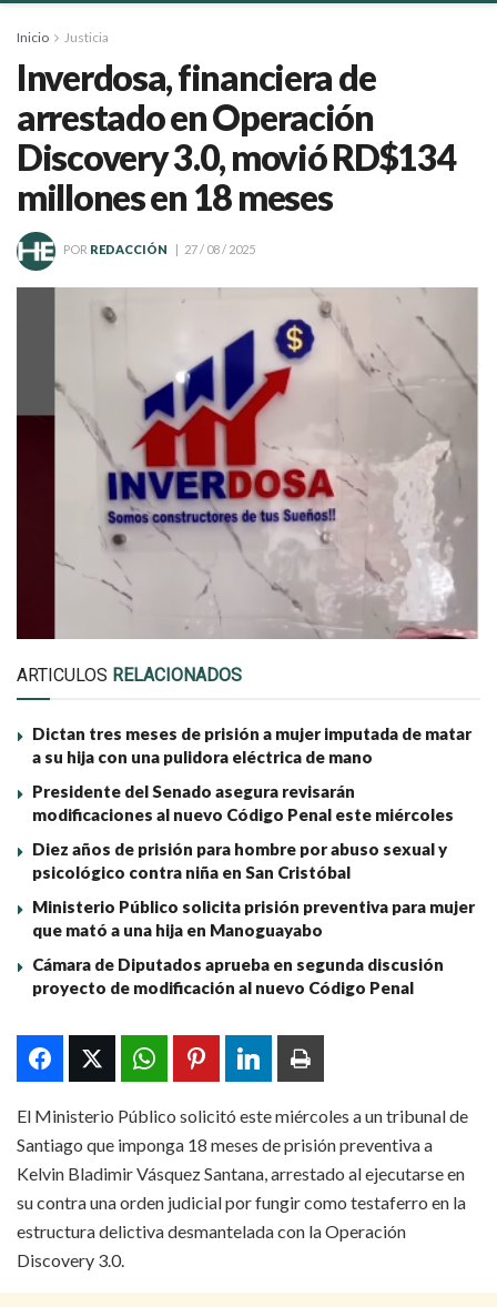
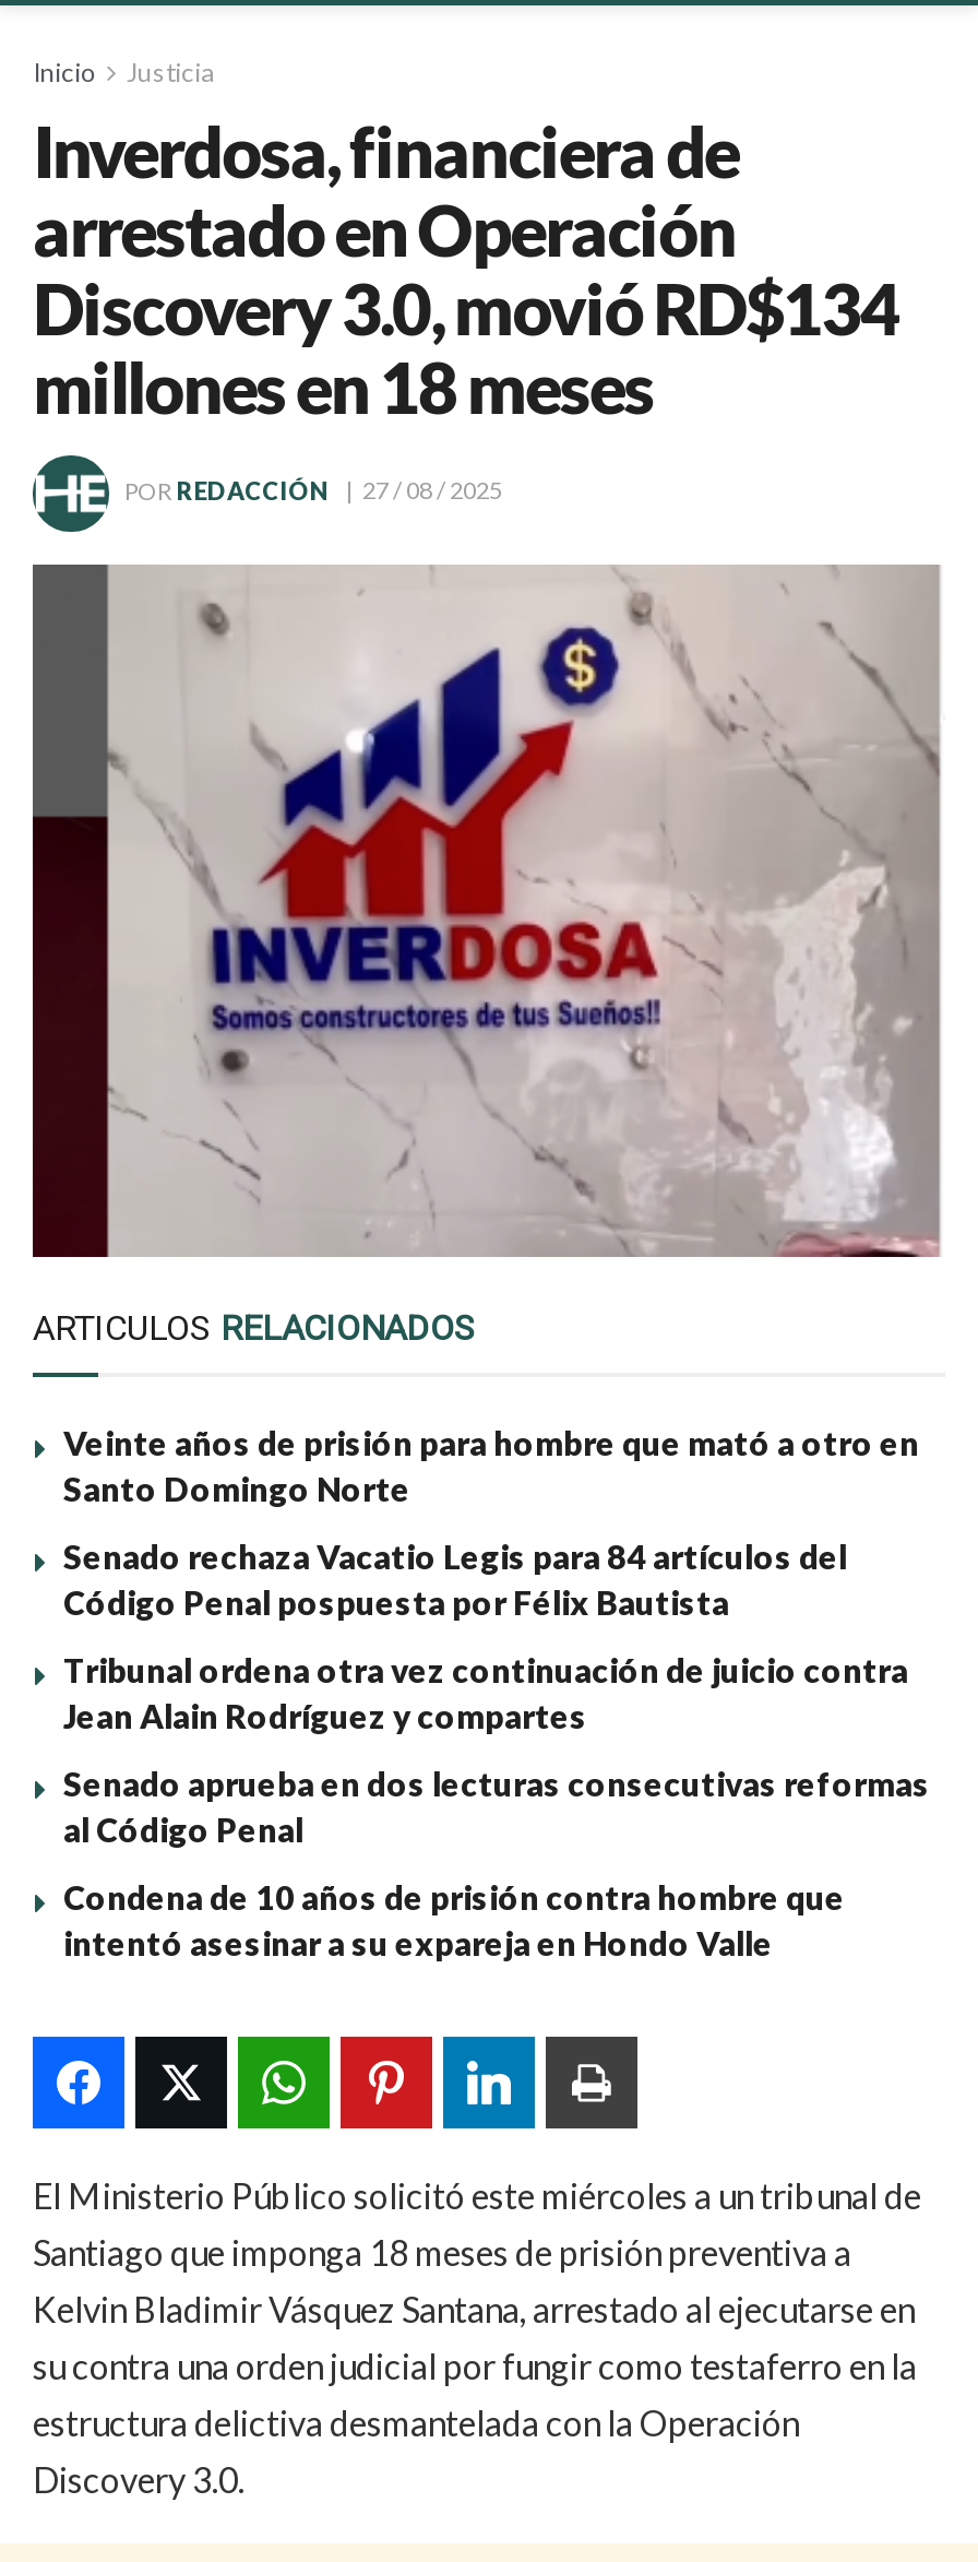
[32,724,471,767] Dictan tres meses de prisión a mujer imputada de matar | a su hija con una pulidora eléctrica de mano -> [63,1424,919,1509] Veinte años de prisión para hombre que mató a otro en | Santo Domingo Norte
[32,782,454,825] Presidente del Senado asegura revisarán | modificaciones al nuevo Código Penal este miércoles -> [63,1537,847,1623] Senado rechaza Vacatio Legis para 84 artículos del | Código Penal pospuesta por Félix Bautista
[32,839,447,883] Diez años de prisión para hombre por abuso sexual y | psicológico contra niña en San Cristóbal -> [63,1651,908,1736] Tribunal ordena otra vez continuación de juicio contra | Jean Alain Rodríguez y compartes
[32,897,475,940] Ministerio Público solicita prisión preventiva para mujer | que mató a una hija en Manoguayabo -> [63,1765,930,1850] Senado aprueba en dos lecturas consecutivas reformas | al Código Penal
[32,955,444,998] Cámara de Diputados aprueba en segunda discusión | proyecto de modificación al nuevo Código Penal -> [63,1878,845,1963] Condena de 10 años de prisión contra hombre que | intentó asesinar a su expareja en Hondo Valle

